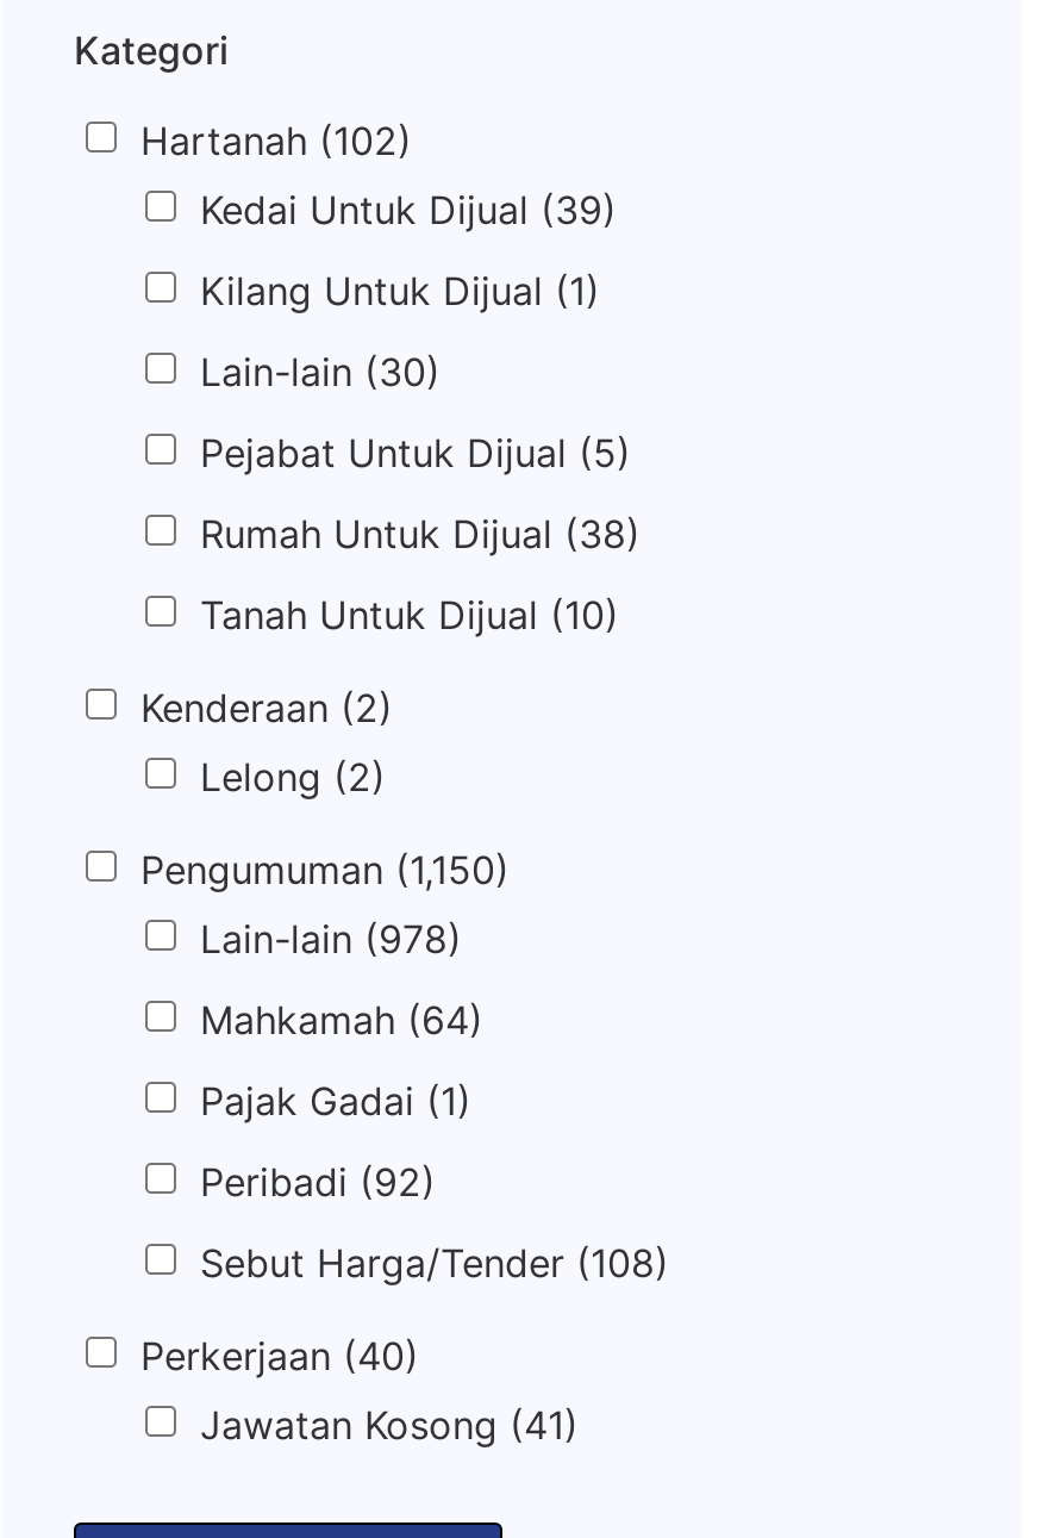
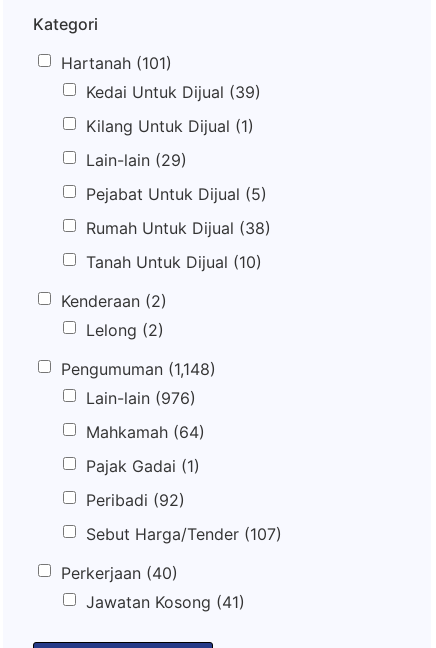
[140,118,412,166] Hartanah (102) -> [61,53,172,73] Hartanah (101)
[200,349,441,397] Lain-lain (30) -> [86,150,187,170] Lain-lain (29)
[140,847,510,895] Pengumuman (1,150) -> [61,359,216,379] Pengumuman (1,148)
[200,916,462,964] Lain-lain (978) -> [86,388,196,408] Lain-lain (976)
[200,1240,669,1288] Sebut Harga/Tender (108) -> [86,524,282,544] Sebut Harga/Tender (107)

